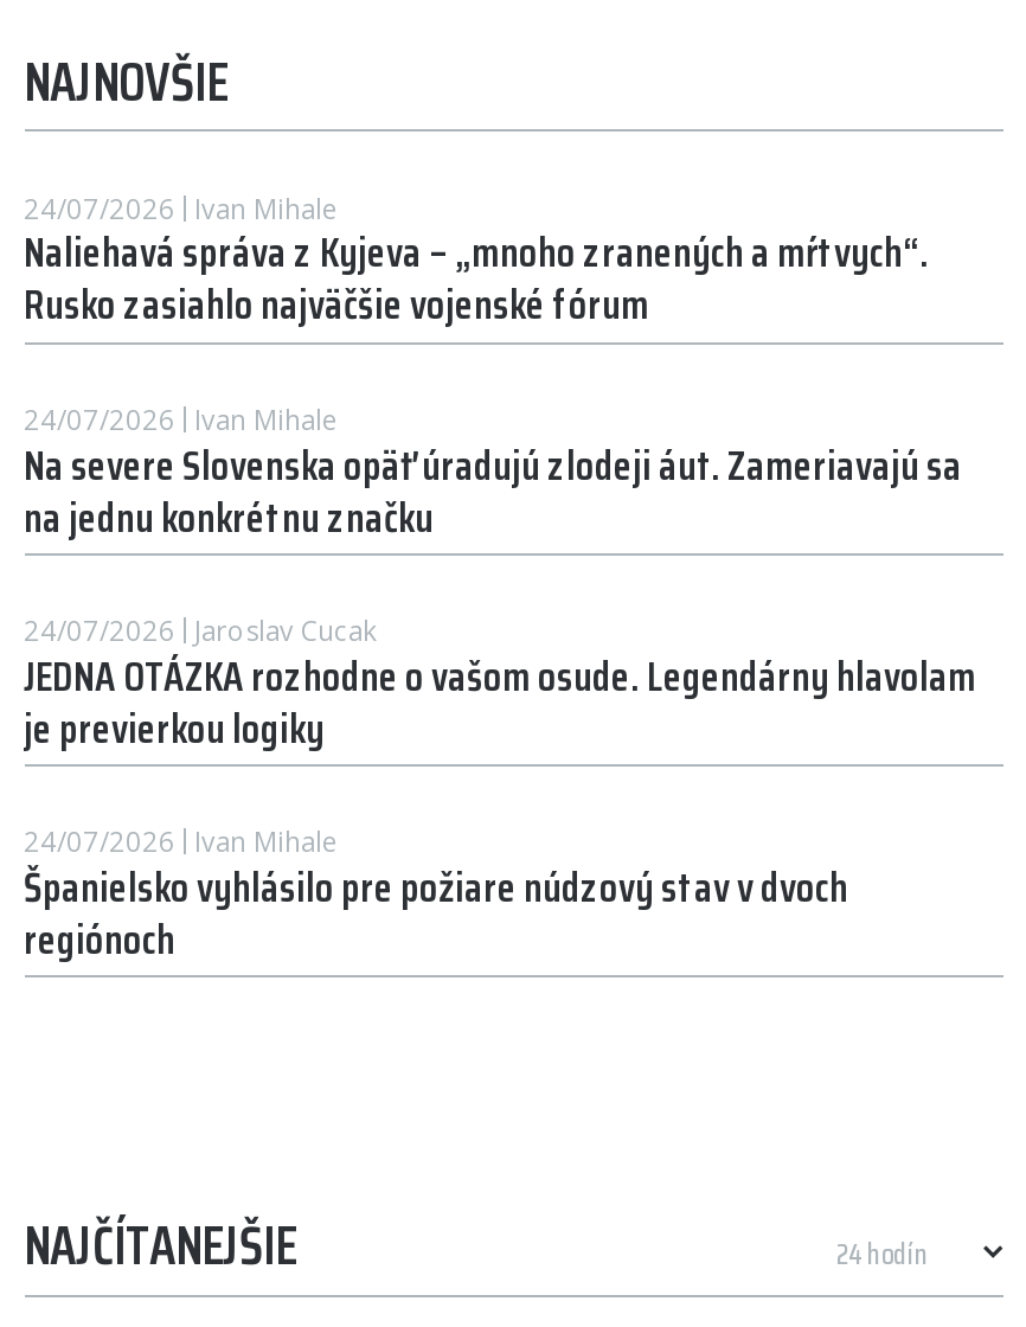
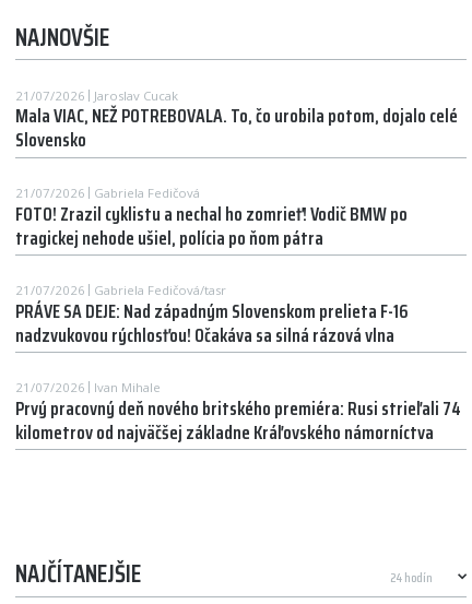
[24,190,929,338] 24/07/2026 Ivan Mihale | Naliehavá správa z Kyjeva – „mnoho zranených a mŕtvych“. | Rusko zasiahlo najväčšie vojenské fórum -> [15,87,457,155] 21/07/2026 Jaroslav Cucak | Mala VIAC, NEŽ POTREBOVALA. To, čo urobila potom, dojalo celé | Slovensko
[24,401,962,550] 24/07/2026 Ivan Mihale | Na severe Slovenska opäť úradujú zlodeji áut. Zameriavajú sa | na jednu konkrétnu značku -> [15,184,407,253] 21/07/2026 Gabriela Fedičová | FOTO! Zrazil cyklistu a nechal ho zomrieť! Vodič BMW po | tragickej nehode ušiel, polícia po ňom pátra
[24,613,976,761] 24/07/2026 Jaroslav Cucak | JEDNA OTÁZKA rozhodne o vašom osude. Legendárny hlavolam | je previerkou logiky -> [15,282,408,350] 21/07/2026 Gabriela Fedičová/tasr | PRÁVE SA DEJE: Nad západným Slovenskom prelieta F-16 | nadzvukovou rýchlosťou! Očakáva sa silná rázová vlna
[24,824,848,973] 24/07/2026 Ivan Mihale | Španielsko vyhlásilo pre požiare núdzový stav v dvoch | regiónoch -> [15,379,461,448] 21/07/2026 Ivan Mihale | Prvý pracovný deň nového britského premiéra: Rusi strieľali 74 | kilometrov od najväčšej základne Kráľovského námorníctva

